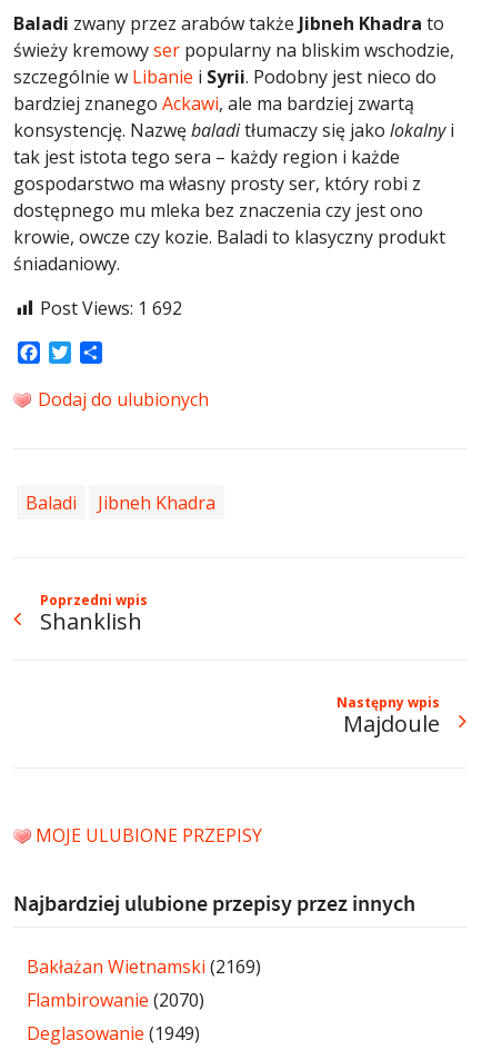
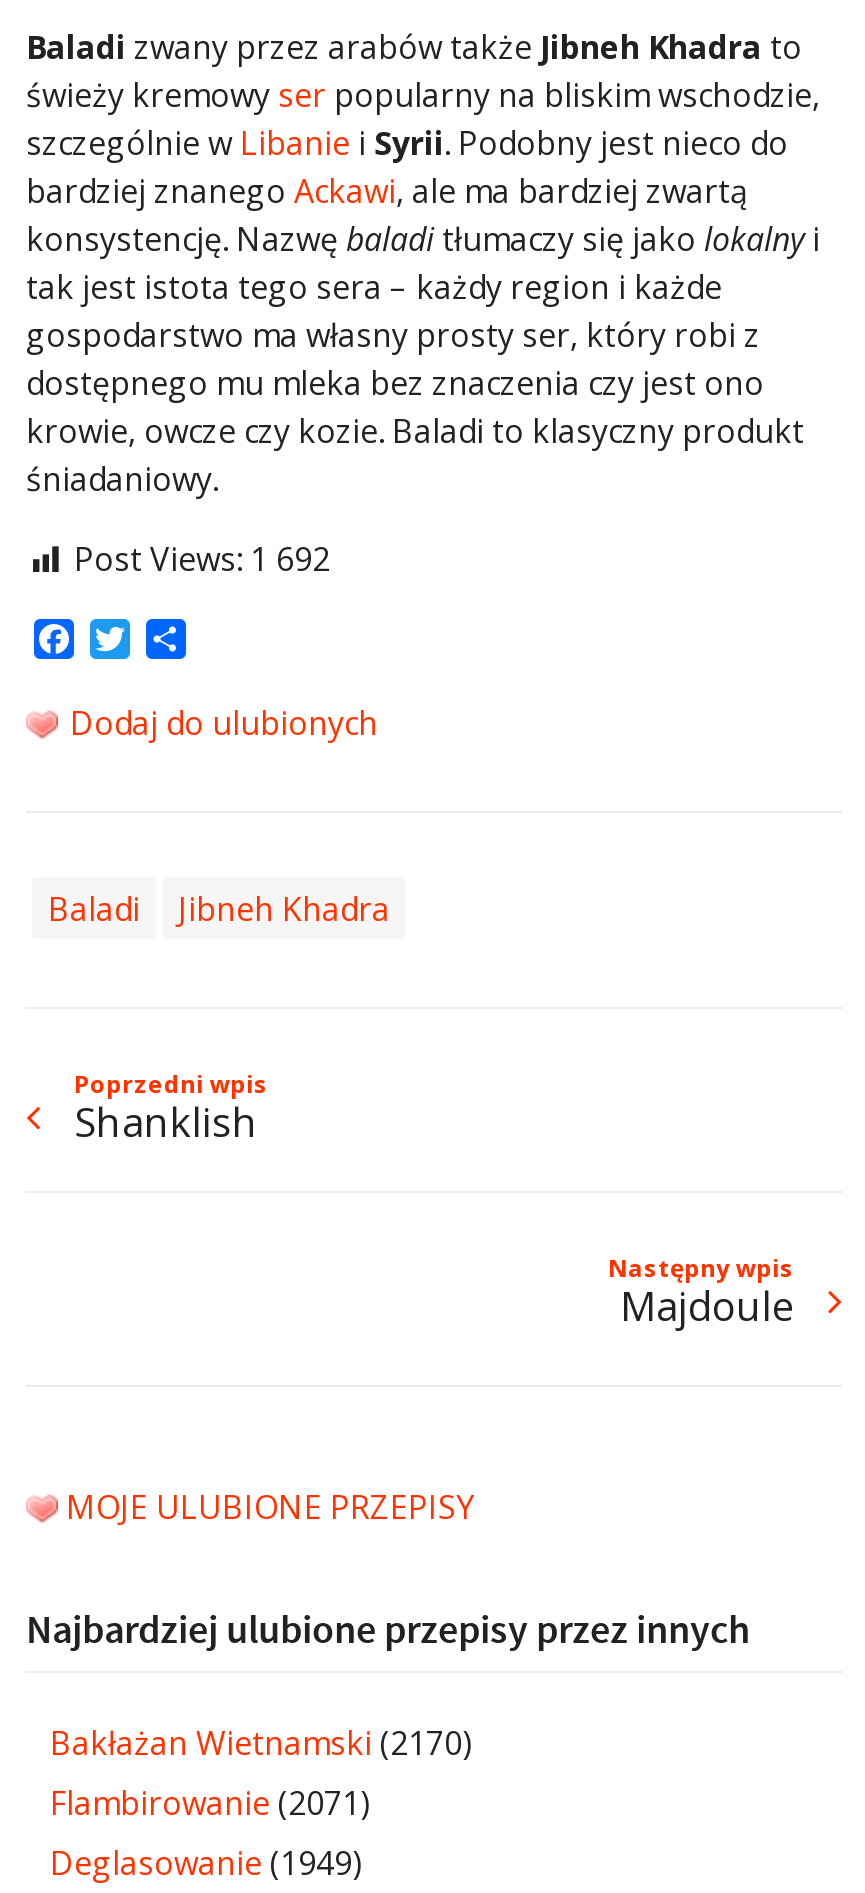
[27,954,261,978] Bakłażan Wietnamski (2169) -> [50,1720,472,1764] Bakłażan Wietnamski (2170)
[27,987,204,1012] Flambirowanie (2070) -> [50,1780,370,1824] Flambirowanie (2071)

